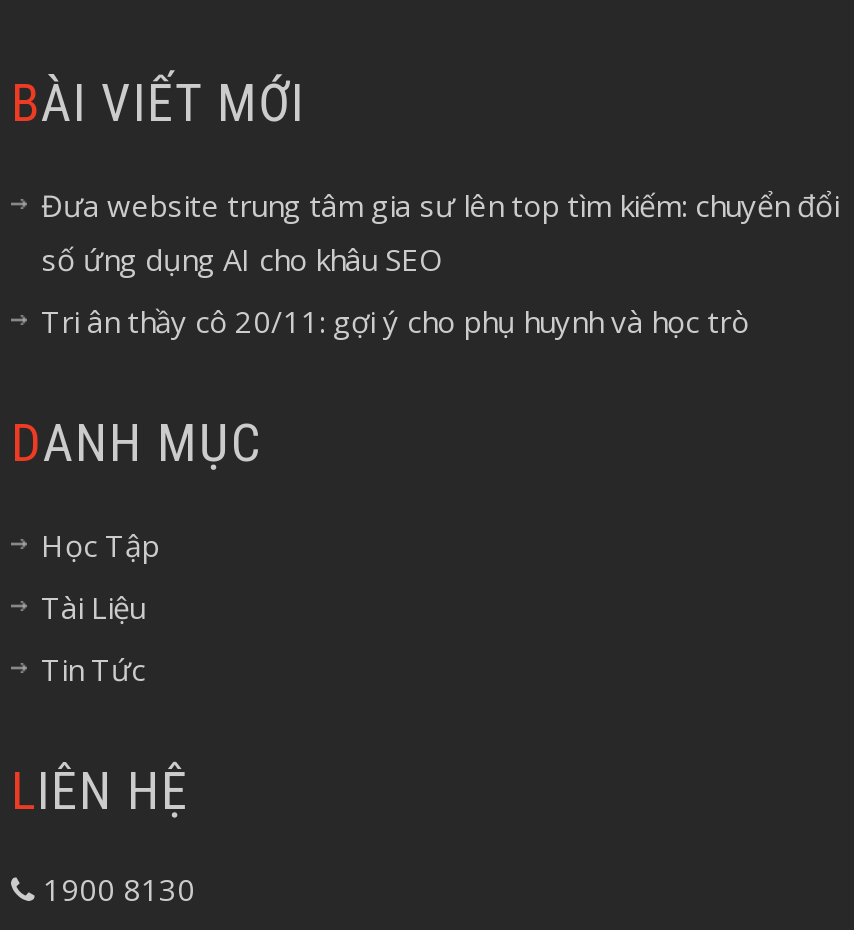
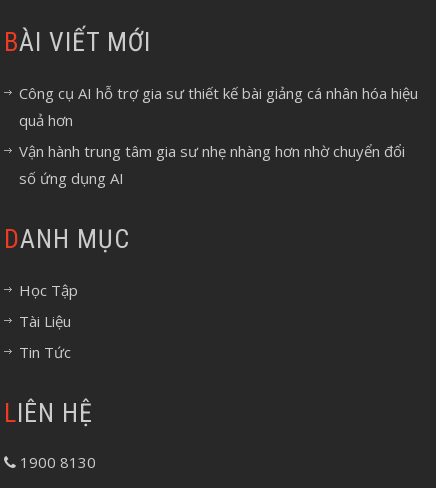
[41,185,839,279] Đưa website trung tâm gia sư lên top tìm kiếm: chuyển đổi | số ứng dụng AI cho khâu SEO -> [19,83,418,130] Công cụ AI hỗ trợ gia sư thiết kế bài giảng cá nhân hóa hiệu | quả hơn
[41,301,749,341] Tri ân thầy cô 20/11: gợi ý cho phụ huynh và học trò -> [19,141,405,188] Vận hành trung tâm gia sư nhẹ nhàng hơn nhờ chuyển đổi | số ứng dụng AI

